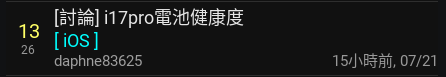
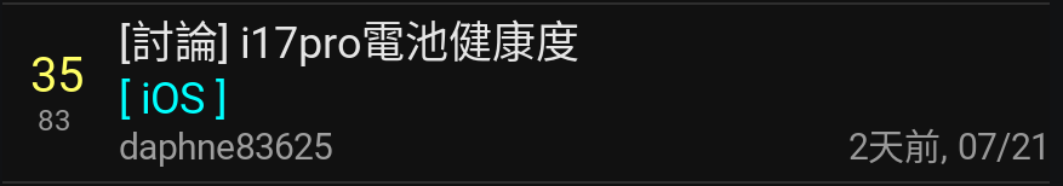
[12,19,39,57] 13 | 26 -> [18,46,84,138] 35 | 83
[332,52,438,70] 15小時前, 07/21 -> [848,126,1050,170] 2天前, 07/21

